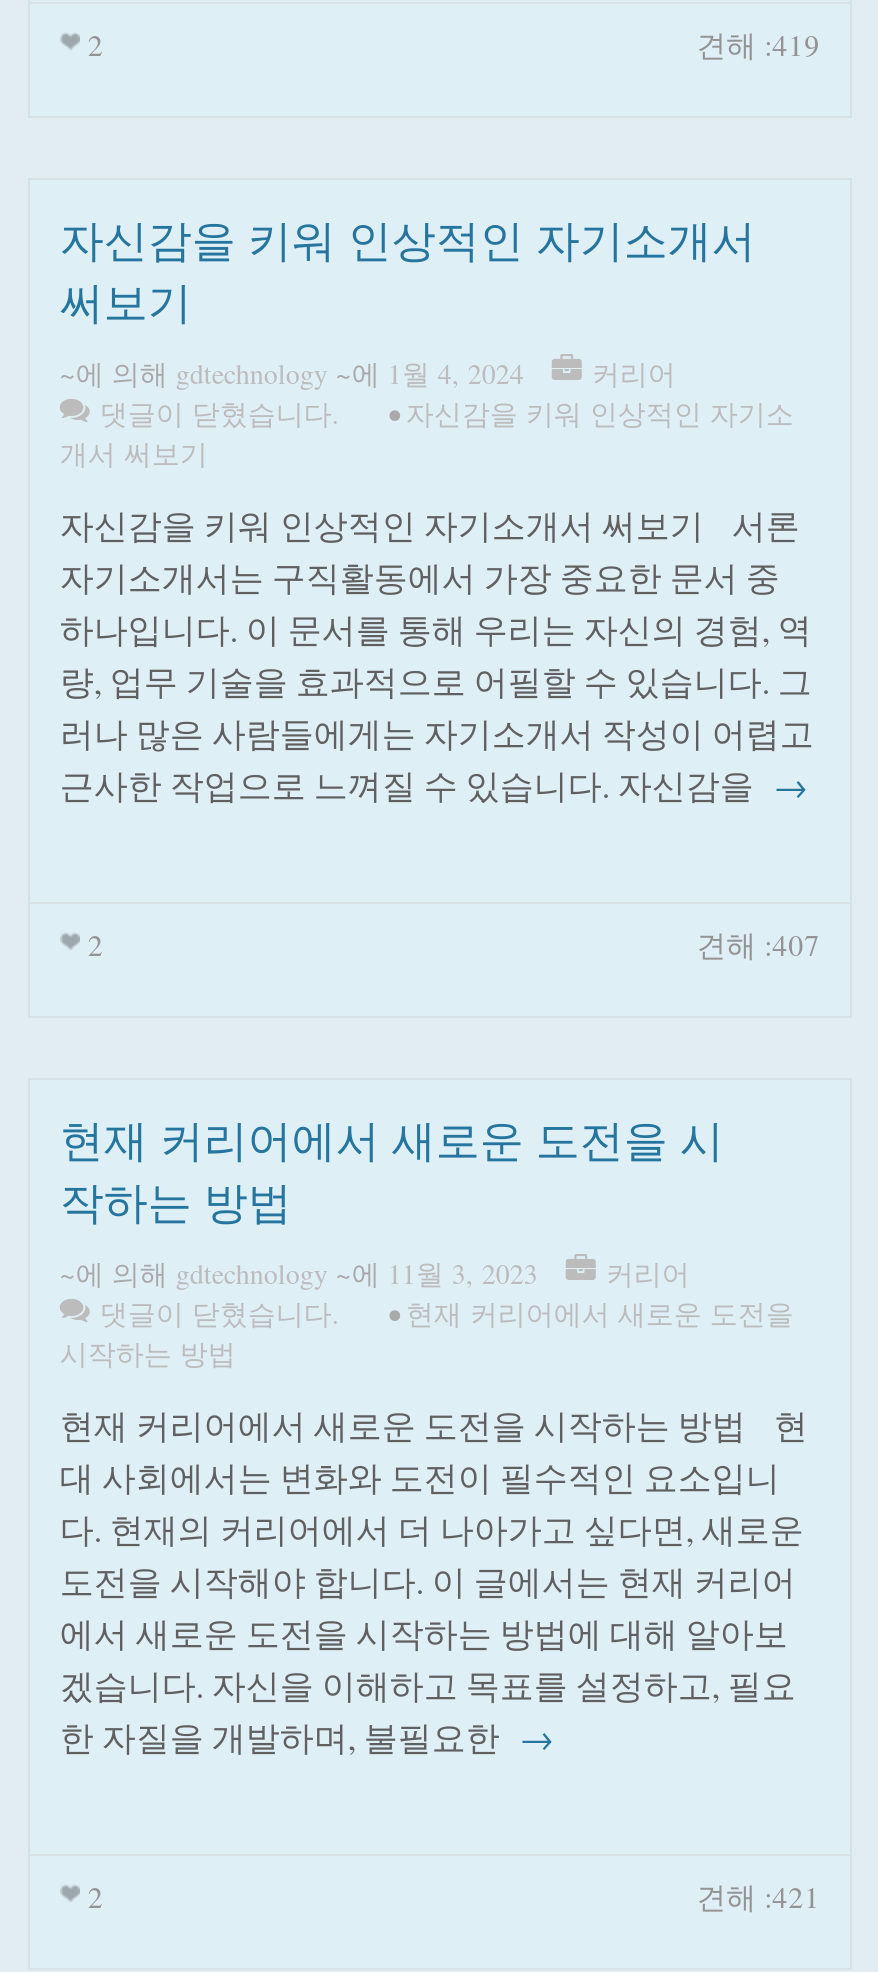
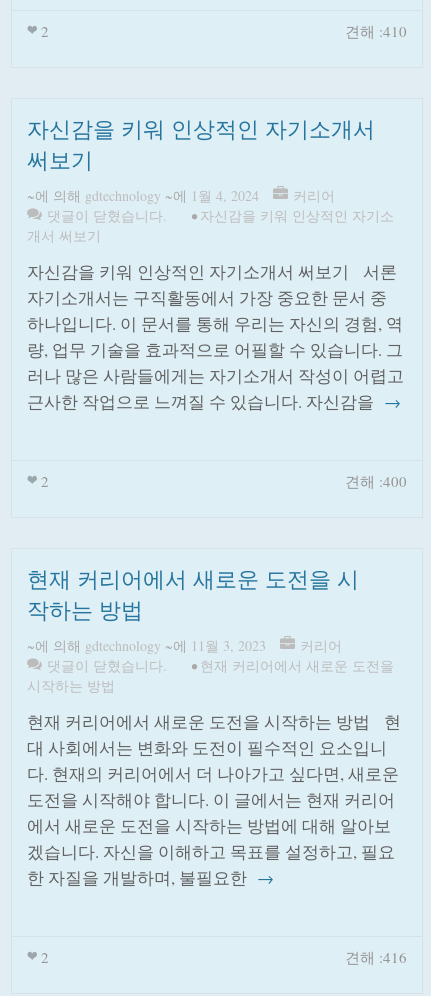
[696,24,820,64] 견해 :419 -> [345,21,407,41] 견해 :410
[696,924,820,964] 견해 :407 -> [345,471,407,491] 견해 :400
[696,1876,820,1916] 견해 :421 -> [345,947,407,967] 견해 :416

